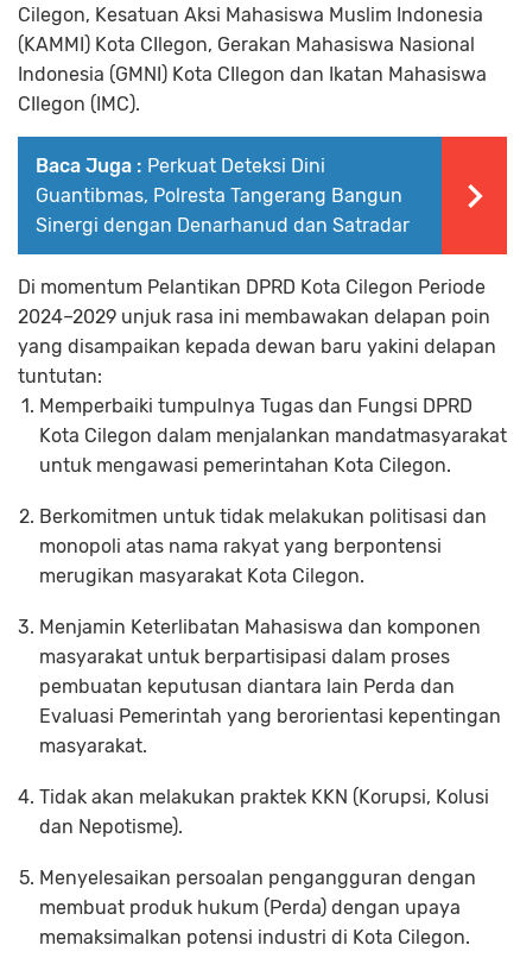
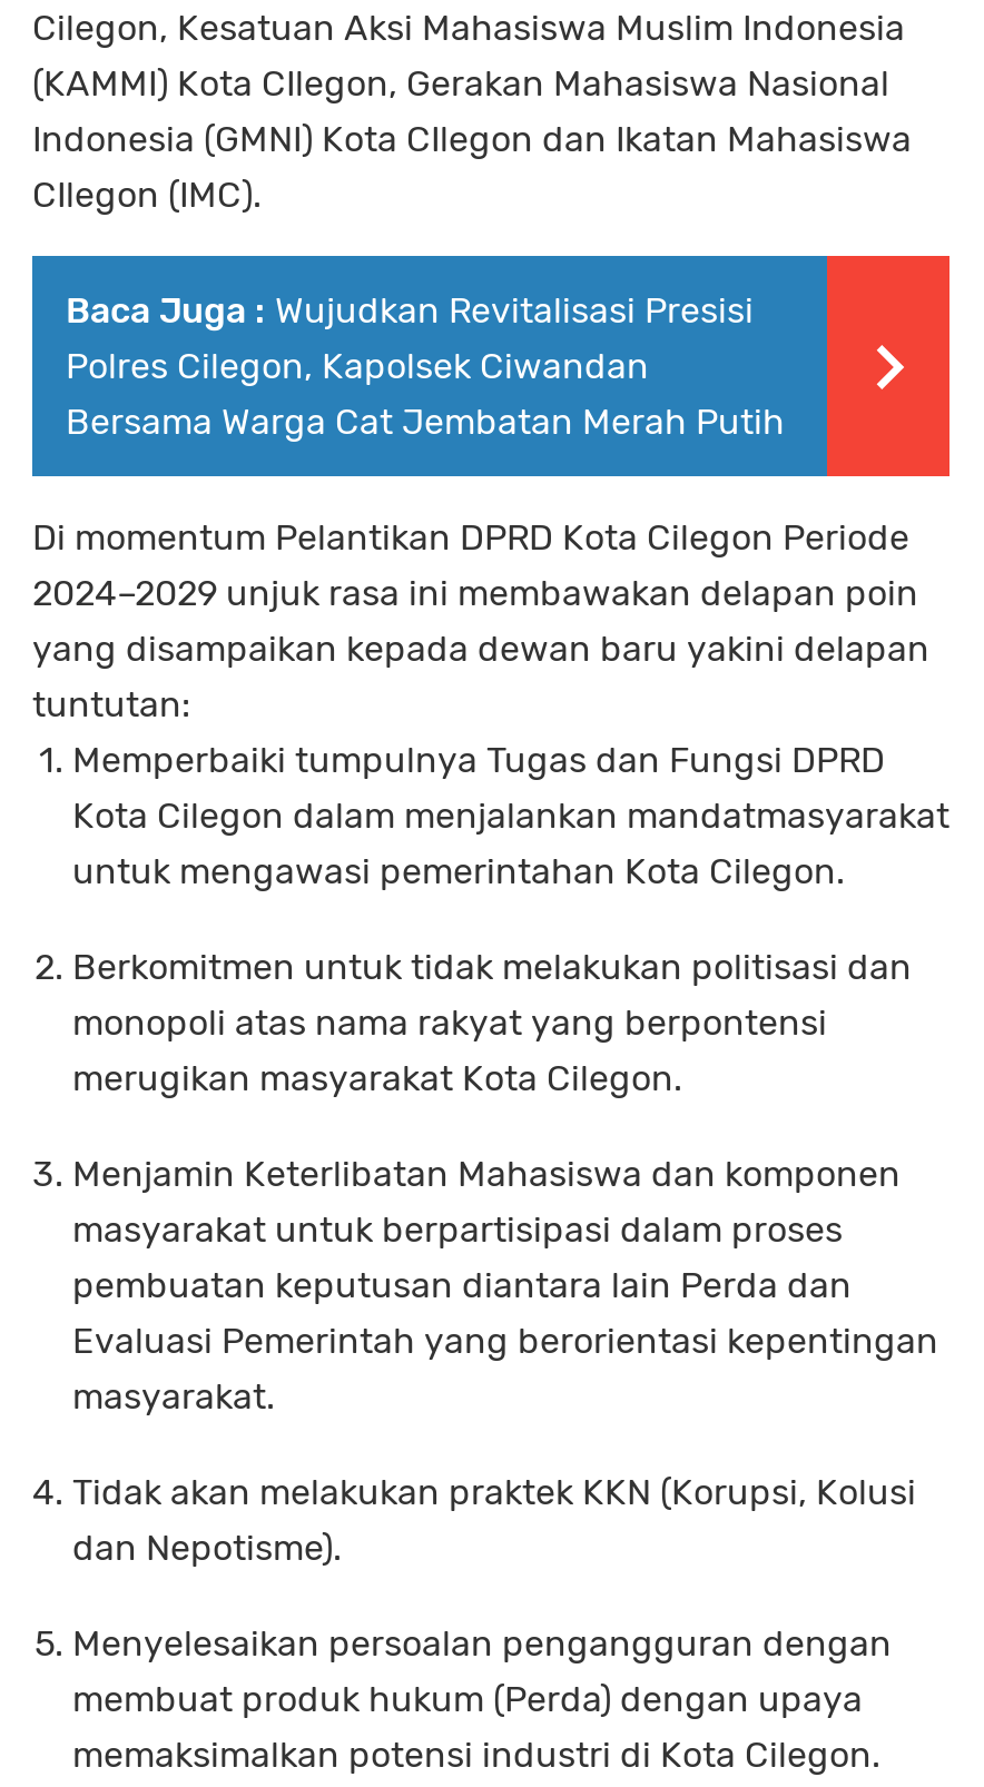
[36,155,410,237] Baca Juga : Perkuat Deteksi Dini | Guantibmas, Polresta Tangerang Bangun | Sinergi dengan Denarhanud dan Satradar -> [66,289,785,443] Baca Juga : Wujudkan Revitalisasi Presisi | Polres Cilegon, Kapolsek Ciwandan | Bersama Warga Cat Jembatan Merah Putih

